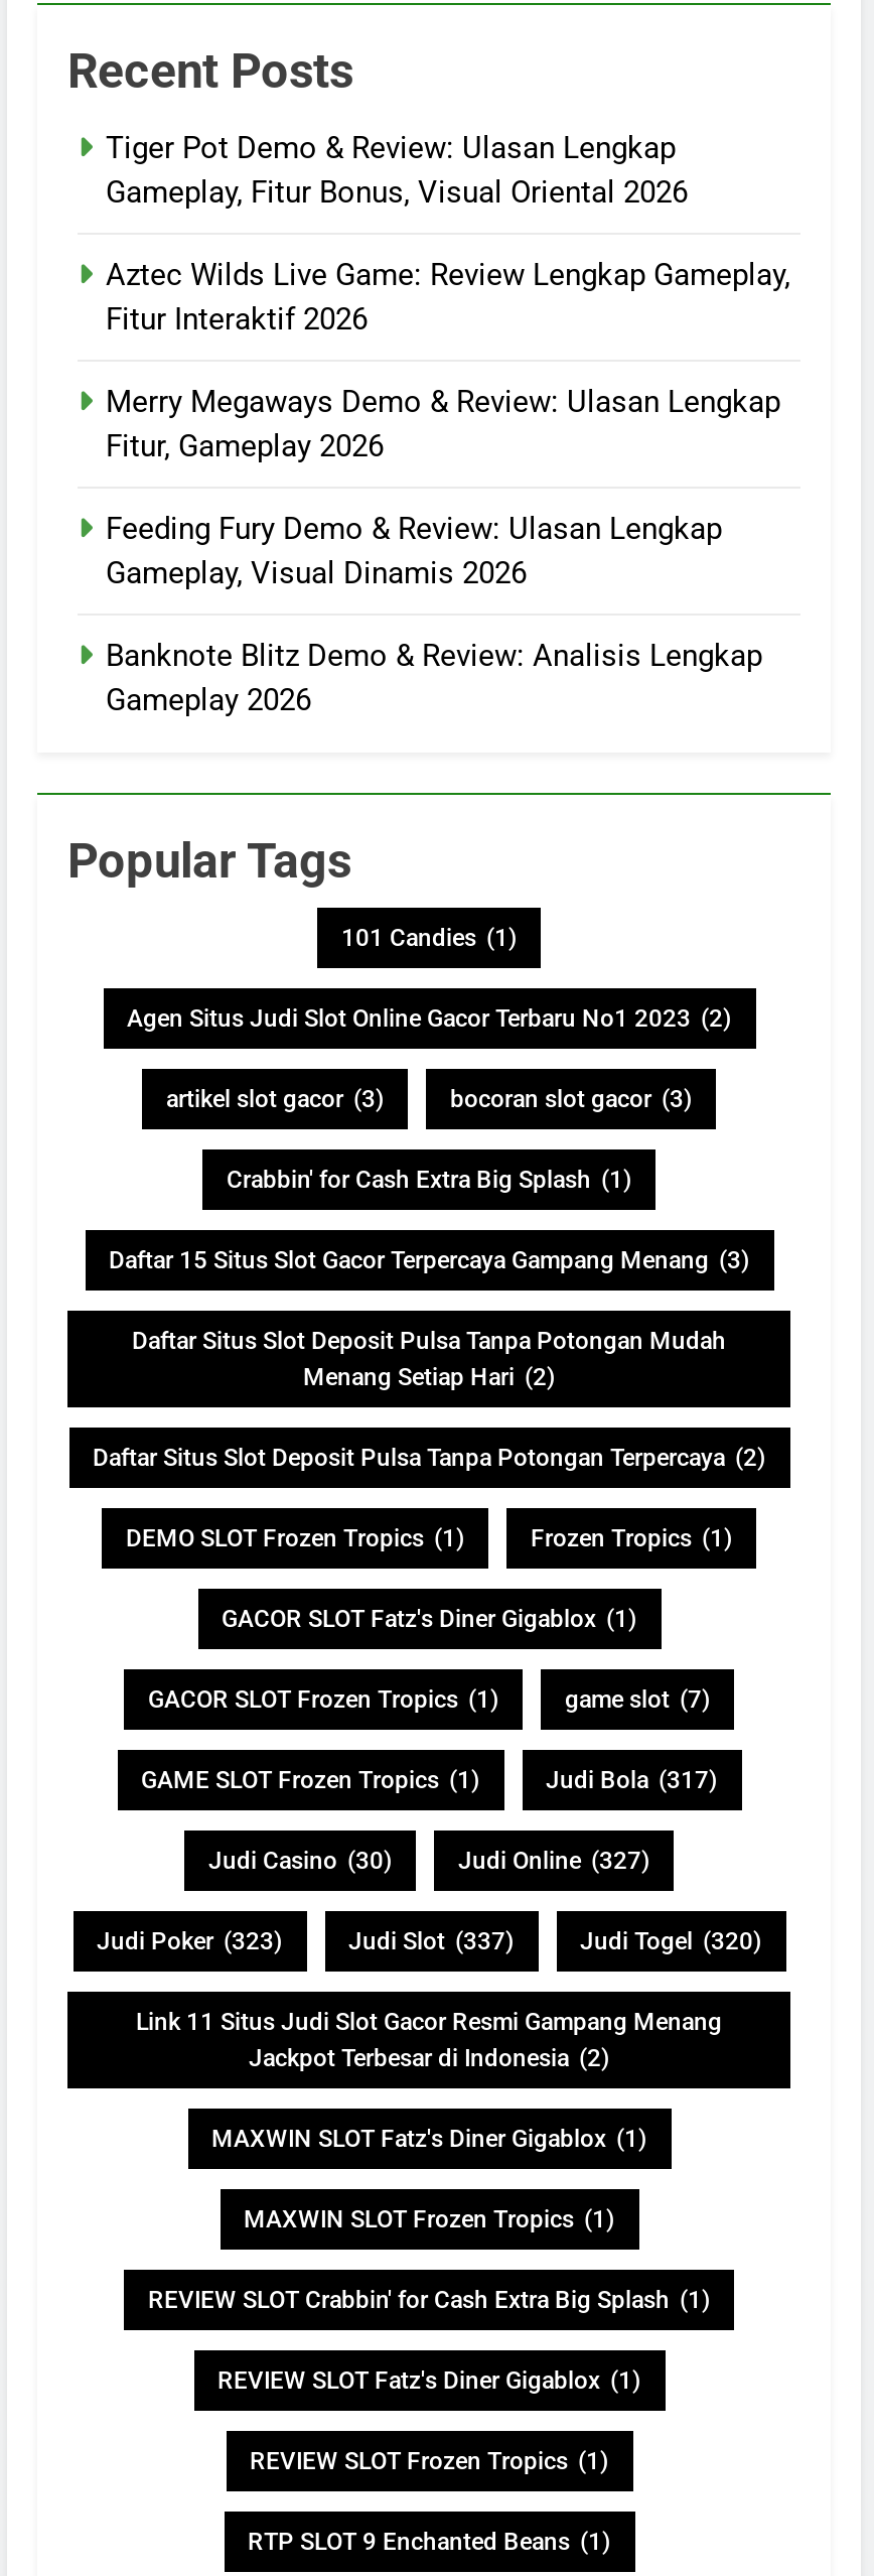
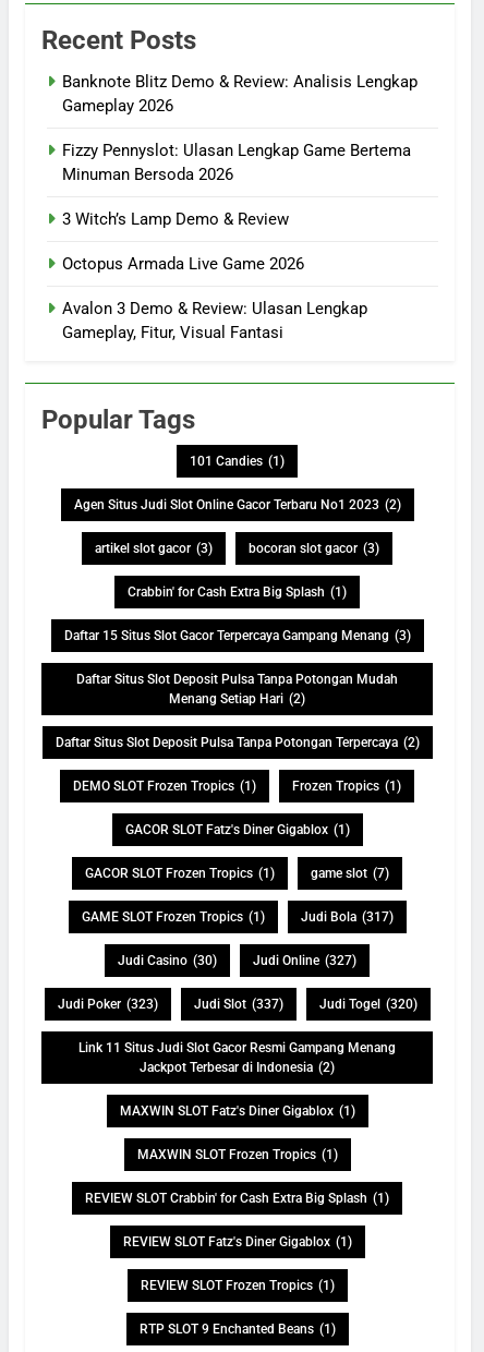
[106,130,790,592] Tiger Pot Demo & Review: Ulasan Lengkap | Gameplay, Fitur Bonus, Visual Oriental 2026 | Aztec Wilds Live Game: Review Lengkap Gameplay, | Fitur Interaktif 2026 | Merry Megaways Demo & Review: Ulasan Lengkap | Fitur, Gameplay 2026 | Feeding Fury Demo & Review: Ulasan Lengkap | Gameplay, Visual Dinamis 2026 -> none
moved [106,638,762,718] -> [62,72,418,116]: Banknote Blitz Demo & Review: Analisis Lengkap | Gameplay 2026
none -> [62,141,411,342] Fizzy Pennyslot: Ulasan Lengkap Game Bertema | Minuman Bersoda 2026 | 3 Witch’s Lamp Demo & Review | Octopus Armada Live Game 2026 | Avalon 3 Demo & Review: Ulasan Lengkap | Gameplay, Fitur, Visual Fantasi

